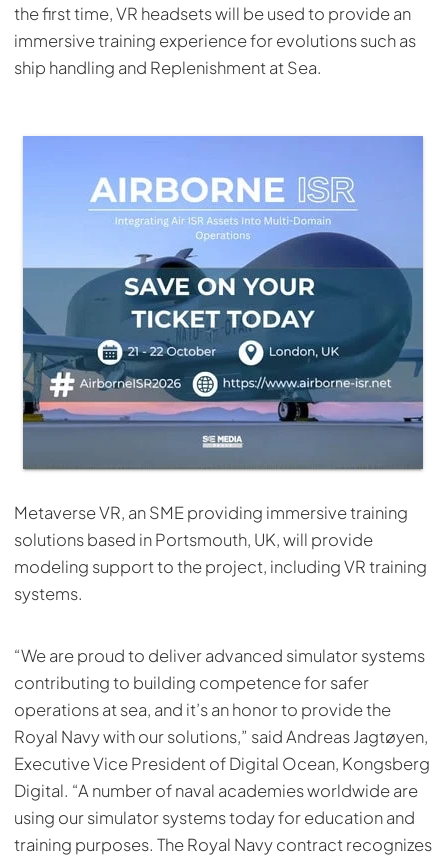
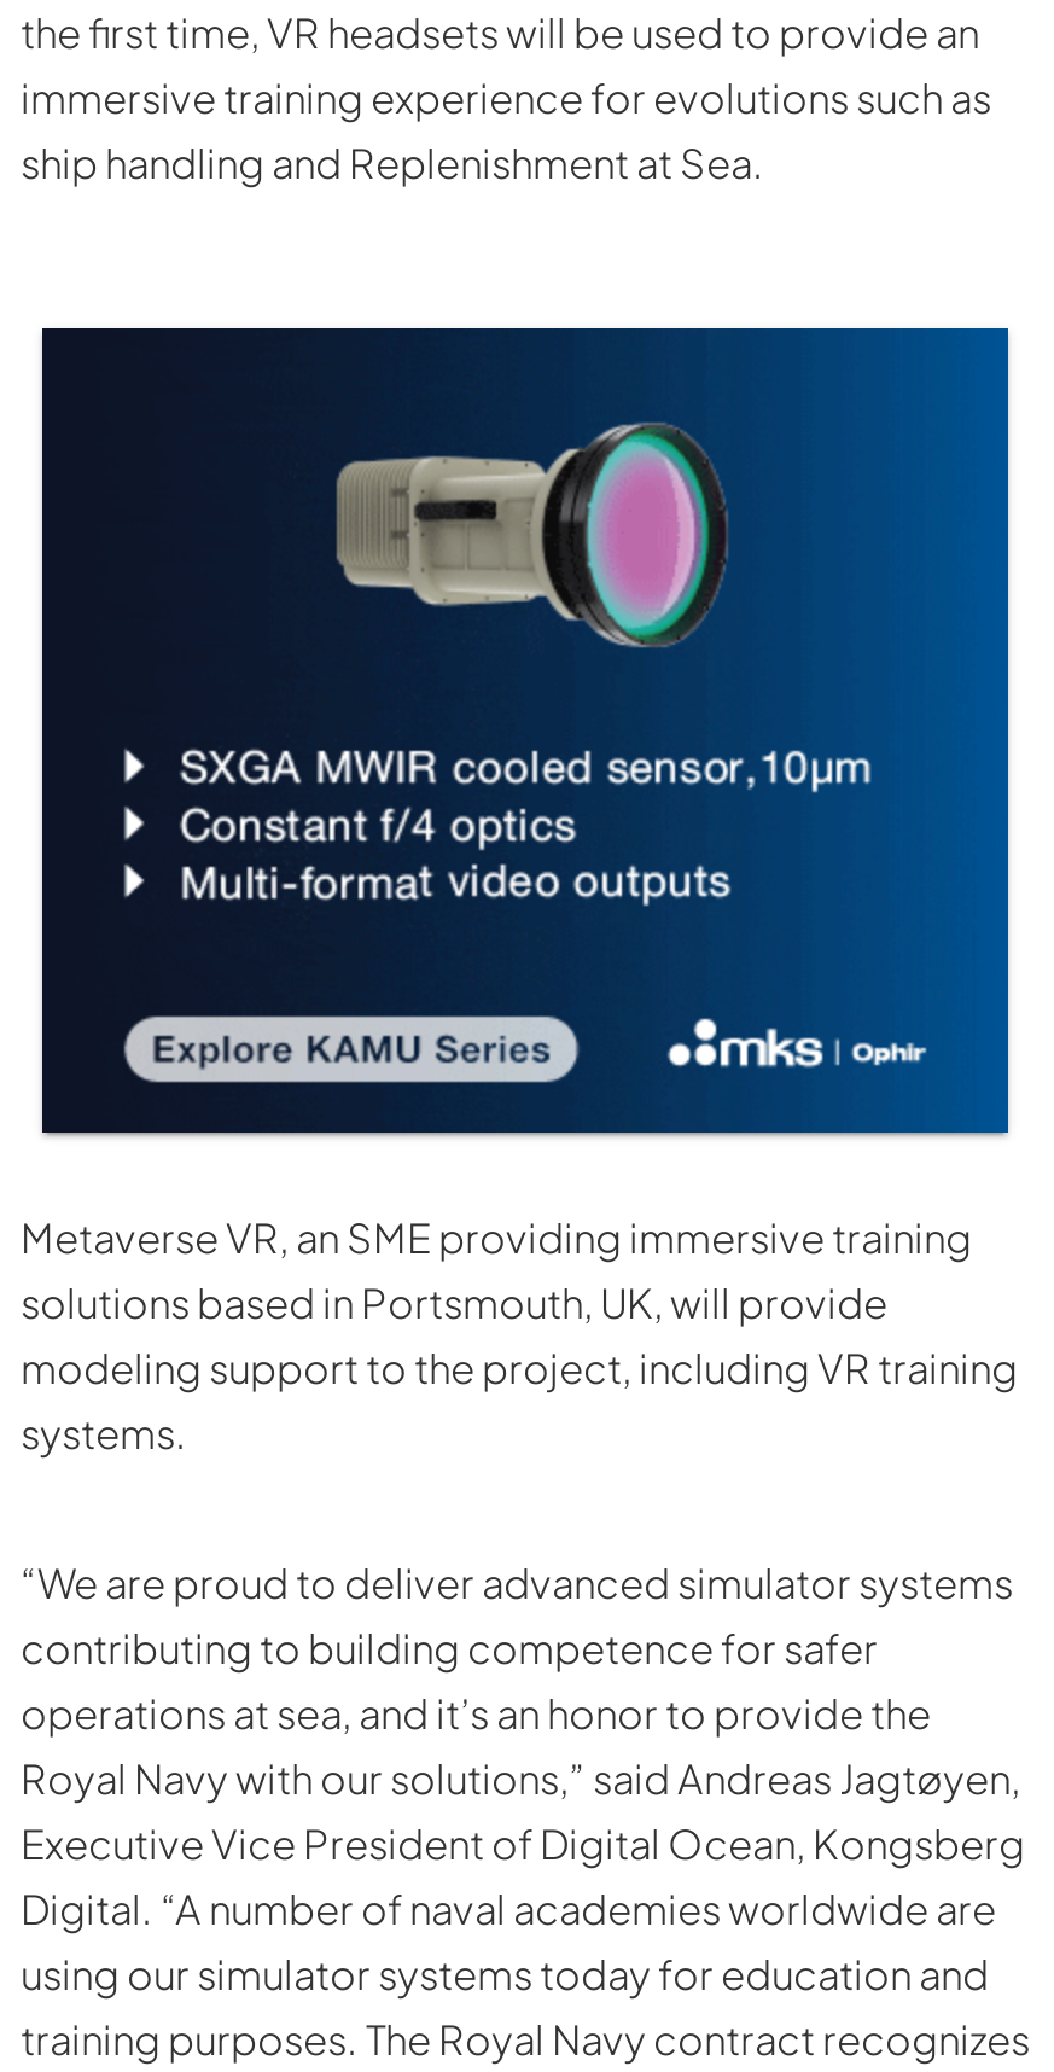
[22,136,424,469] [image] -> [40,326,1008,1133] [image]

